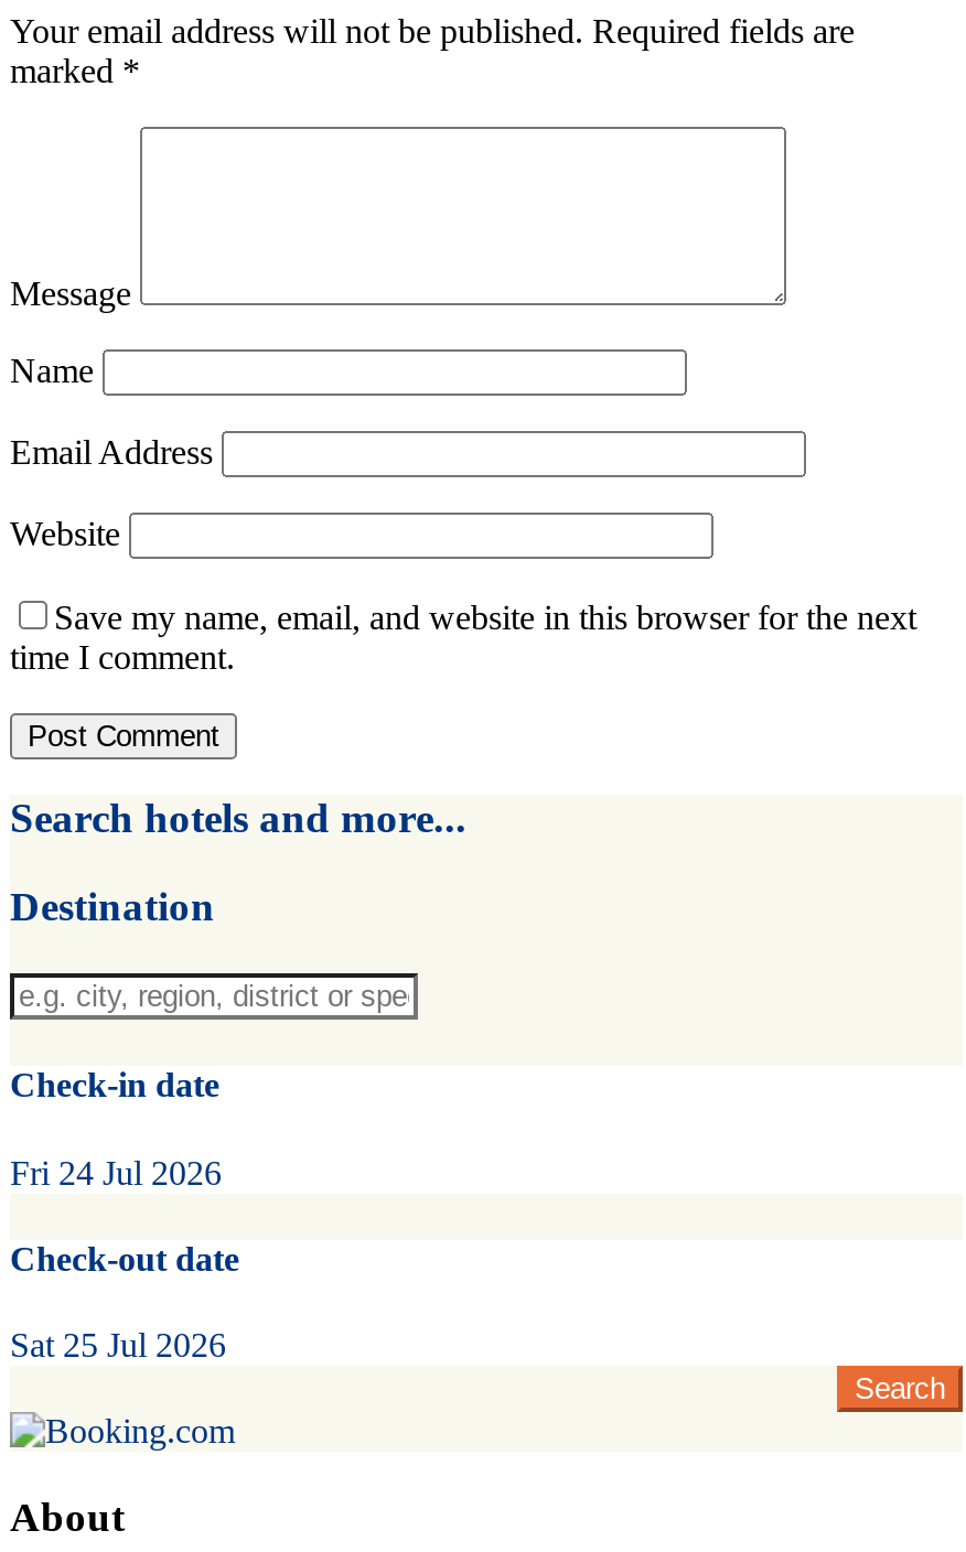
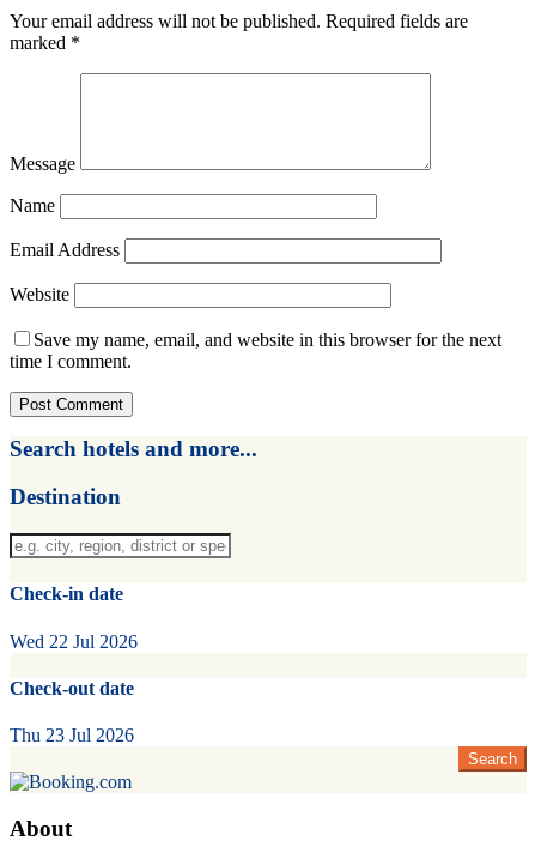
[10,1153,222,1191] Fri 24 Jul 2026 -> [10,631,138,651] Wed 22 Jul 2026
[10,1326,226,1364] Sat 25 Jul 2026 -> [10,725,134,745] Thu 23 Jul 2026

